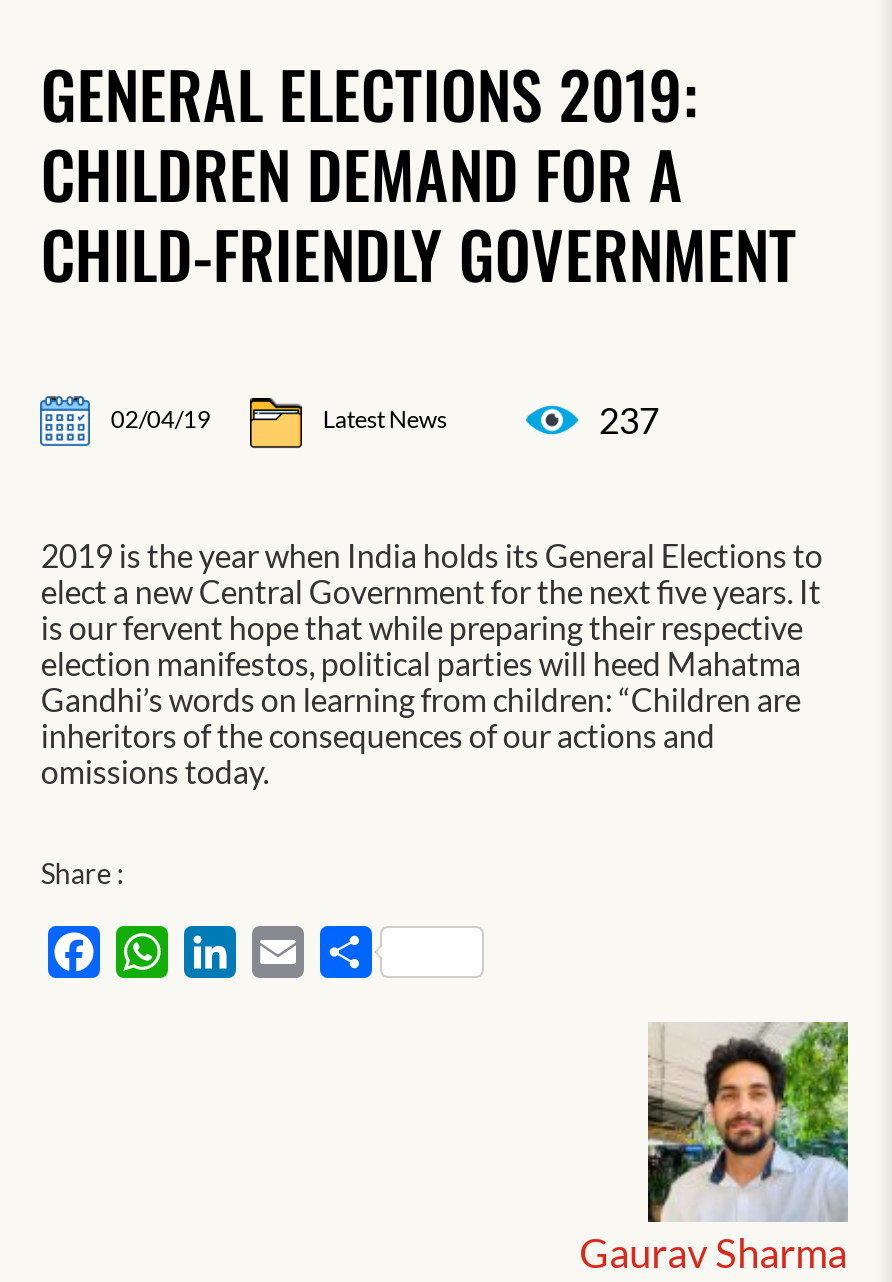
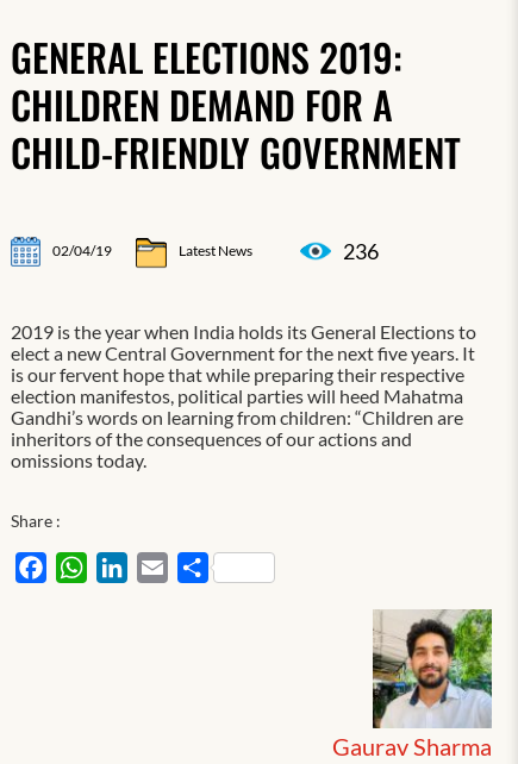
[599,397,659,441] 237 -> [343,238,379,264] 236

